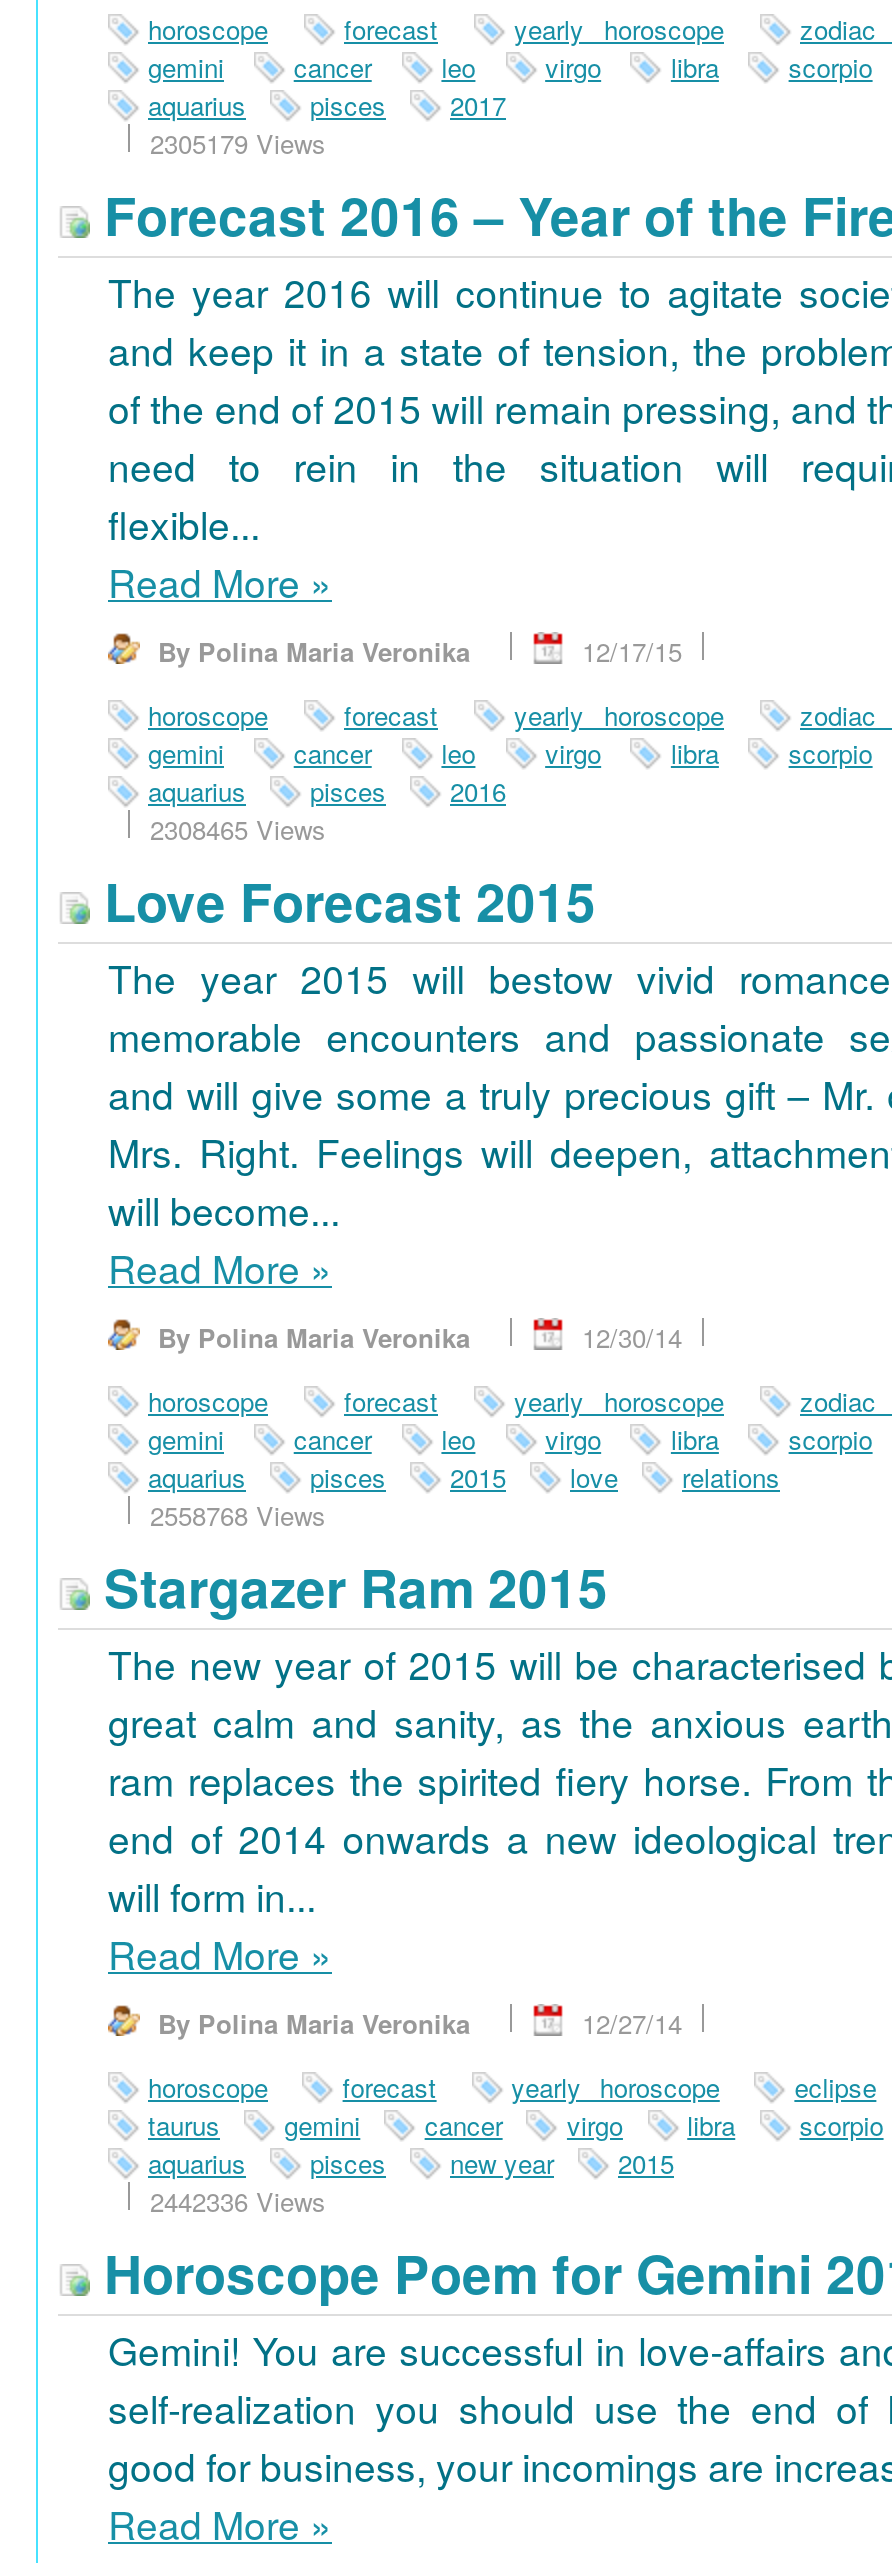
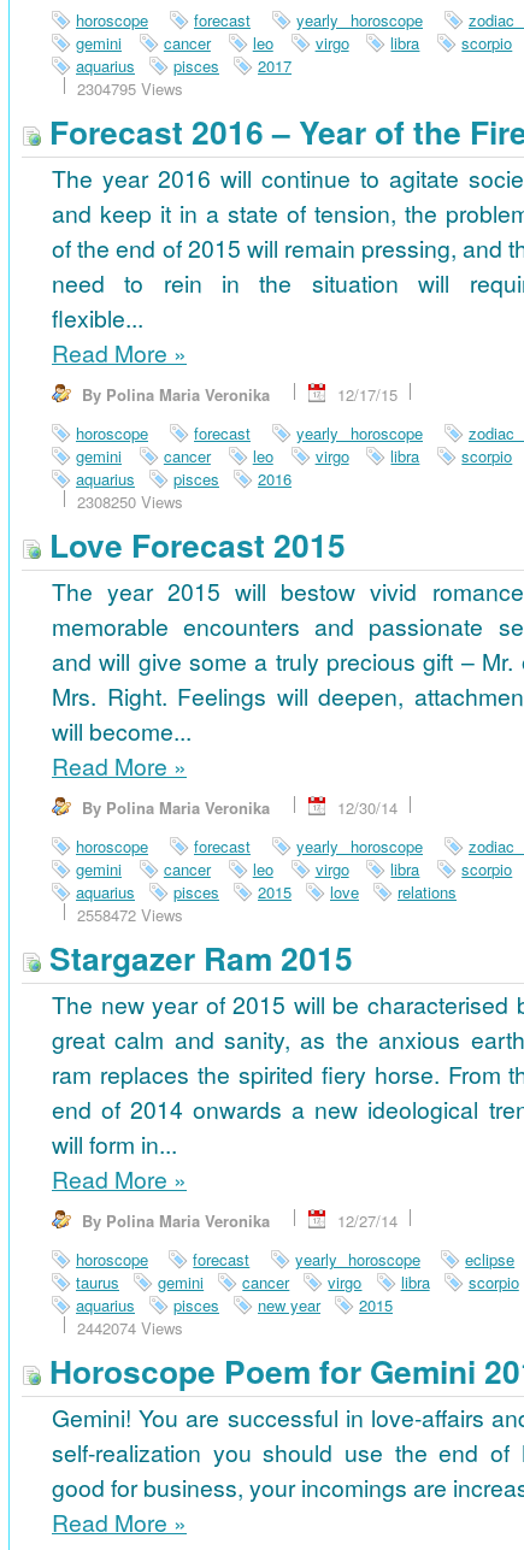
[150,124,326,162] 2305179 Views -> [77,77,183,100] 2304795 Views
[150,810,326,848] 2308465 Views -> [77,490,183,513] 2308250 Views
[150,1496,326,1534] 2558768 Views -> [77,904,183,926] 2558472 Views
[150,2182,326,2220] 2442336 Views -> [77,1317,183,1339] 2442074 Views

